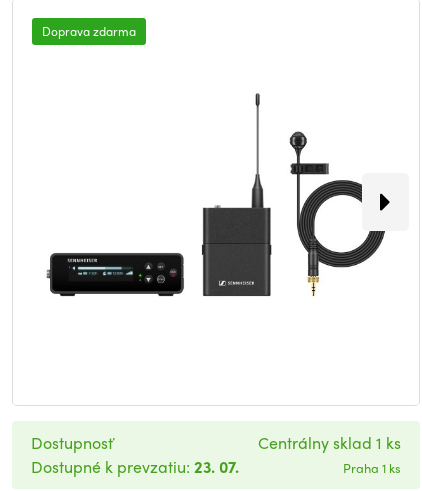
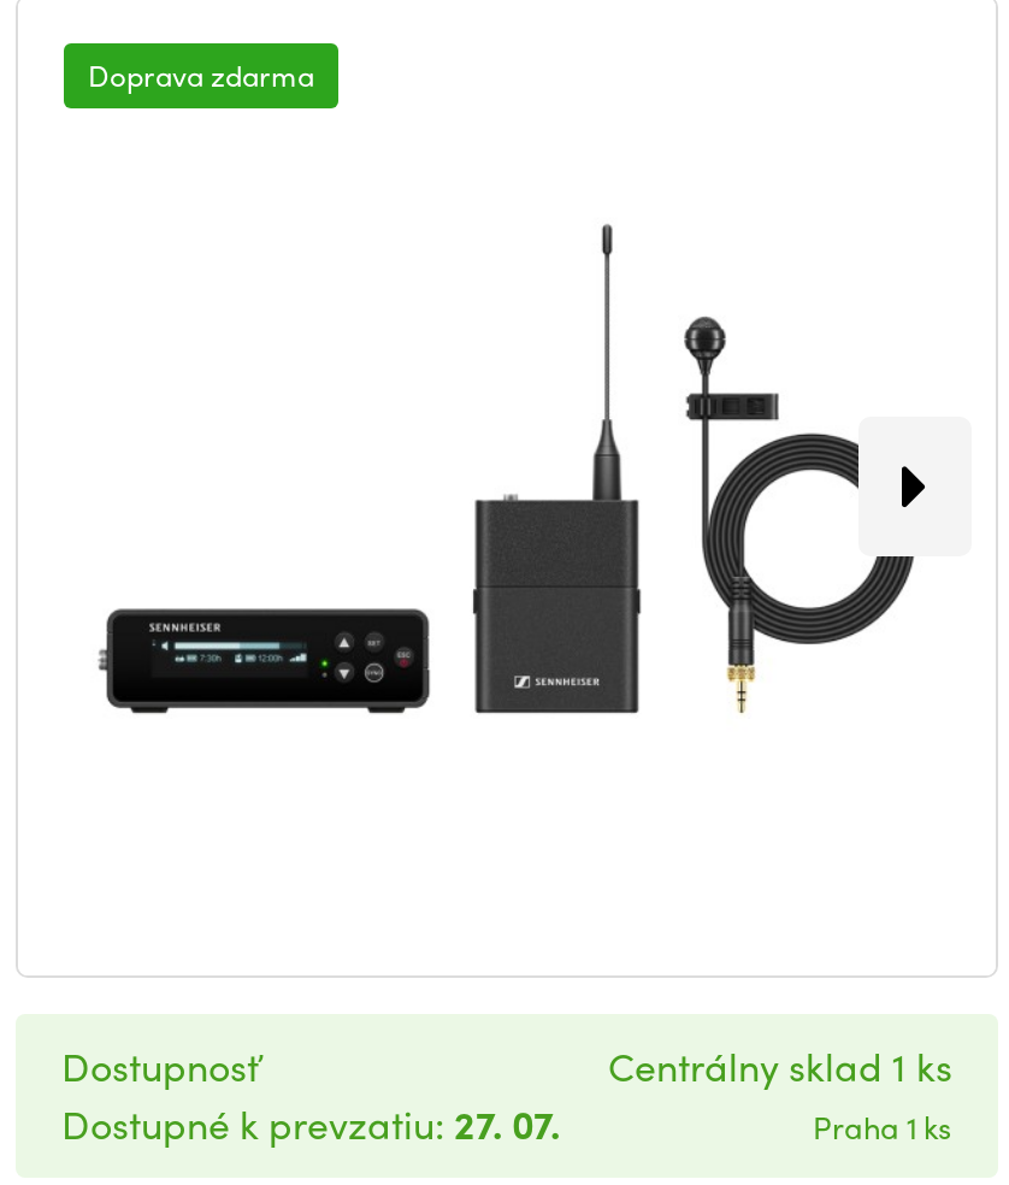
[31,455,239,478] Dostupné k prevzatiu: 23. 07. -> [61,1096,560,1151] Dostupné k prevzatiu: 27. 07.

